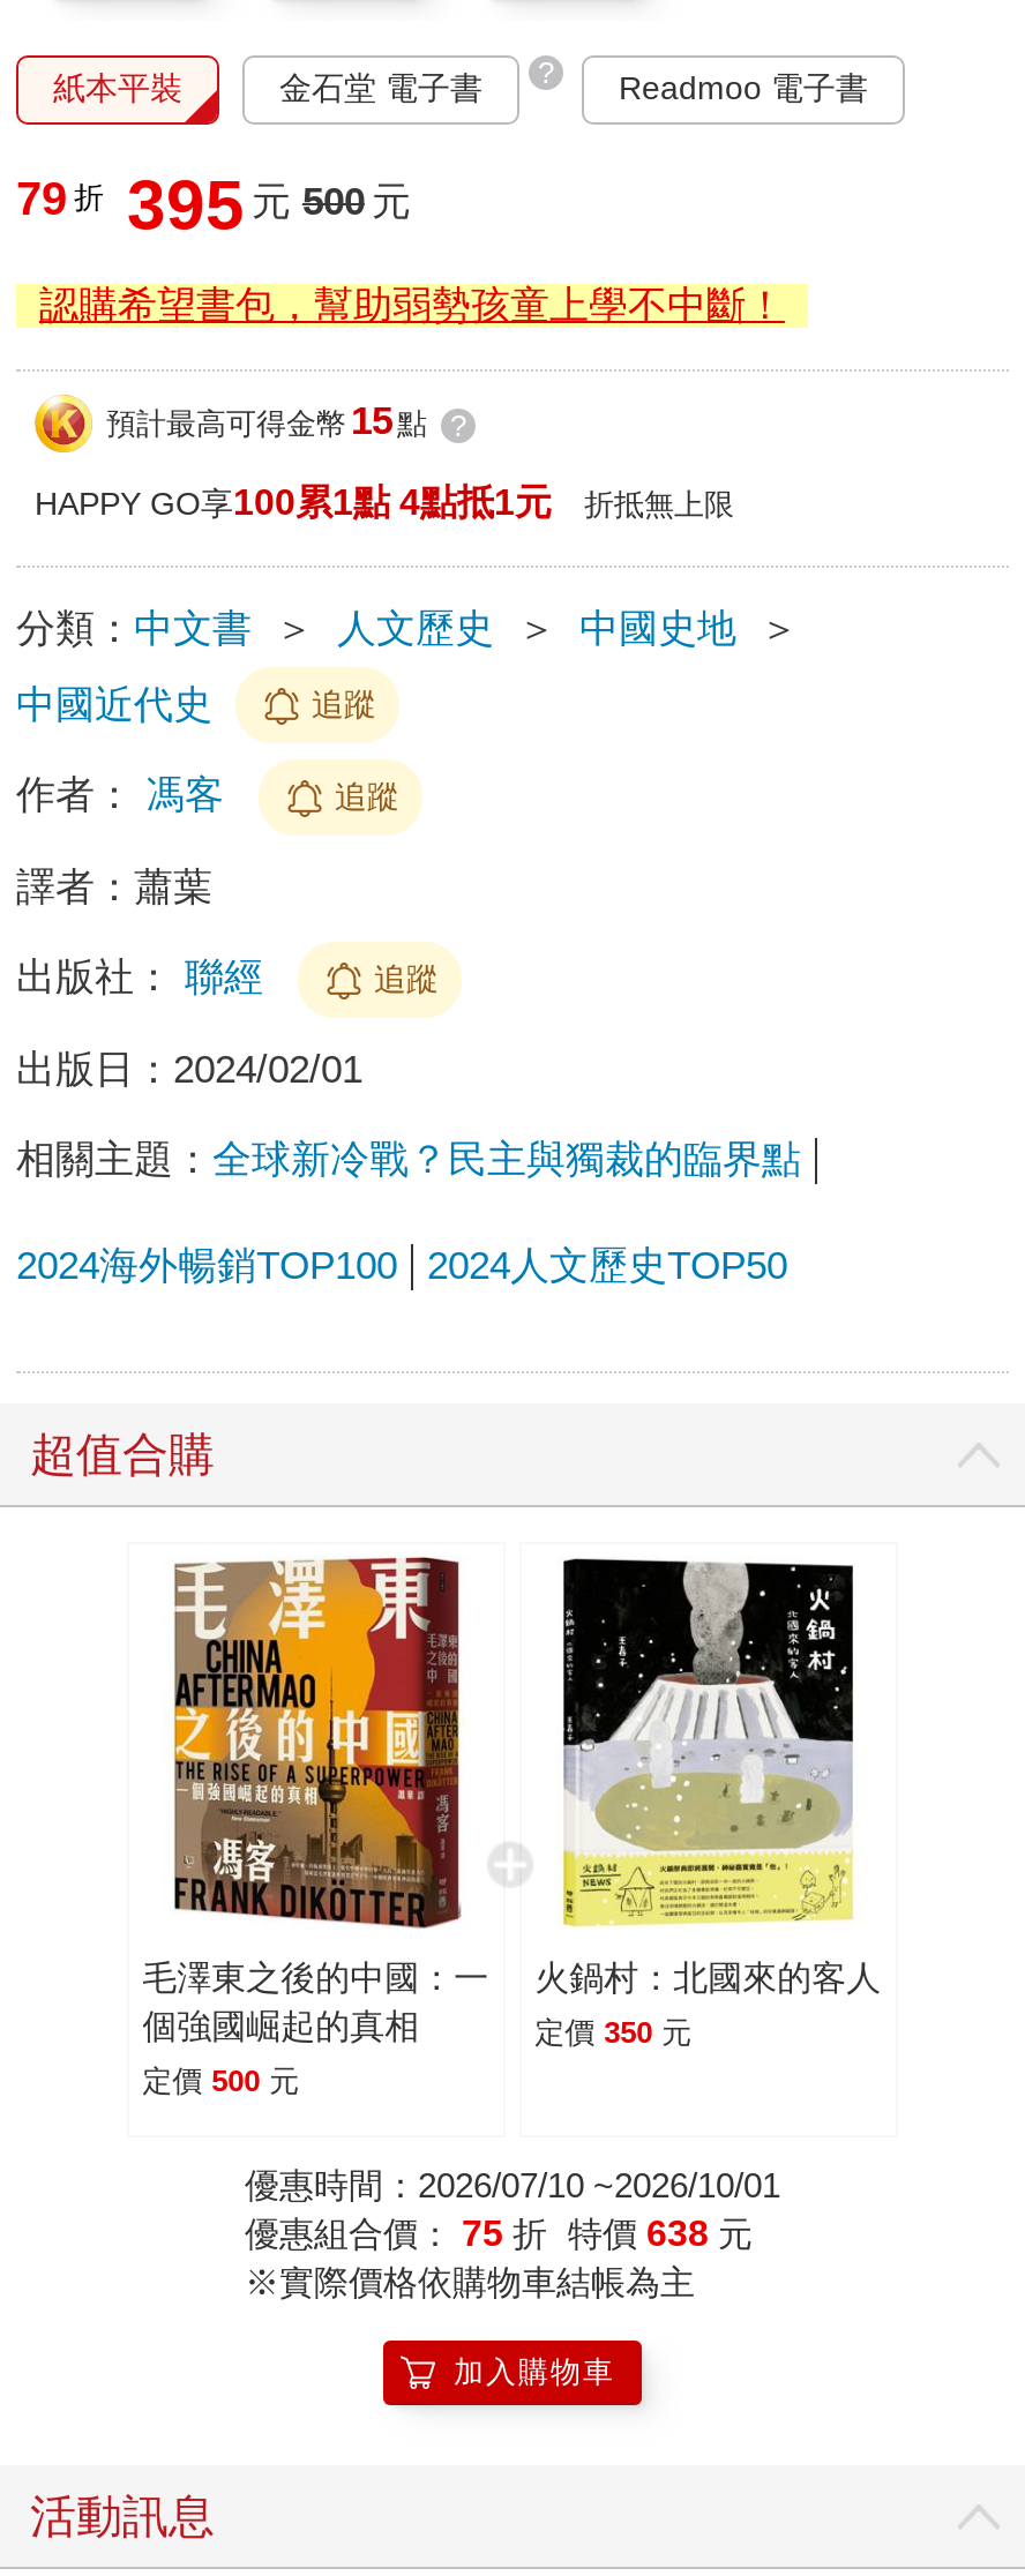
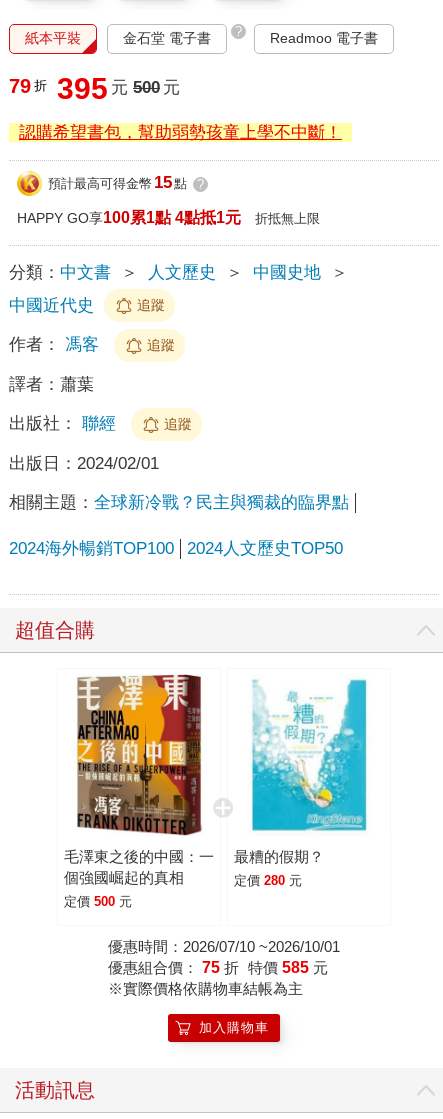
[535,1556,881,1995] [image] | 火鍋村：北國來的客人 -> [234,675,372,864] [image] | 最糟的假期？
[535,2014,692,2049] 定價 350 元 -> [234,872,302,887] 定價 280 元
[245,2213,753,2252] 優惠組合價：75 折 特價 638 元 -> [108,959,328,976] 優惠組合價：75 折 特價 585 元

